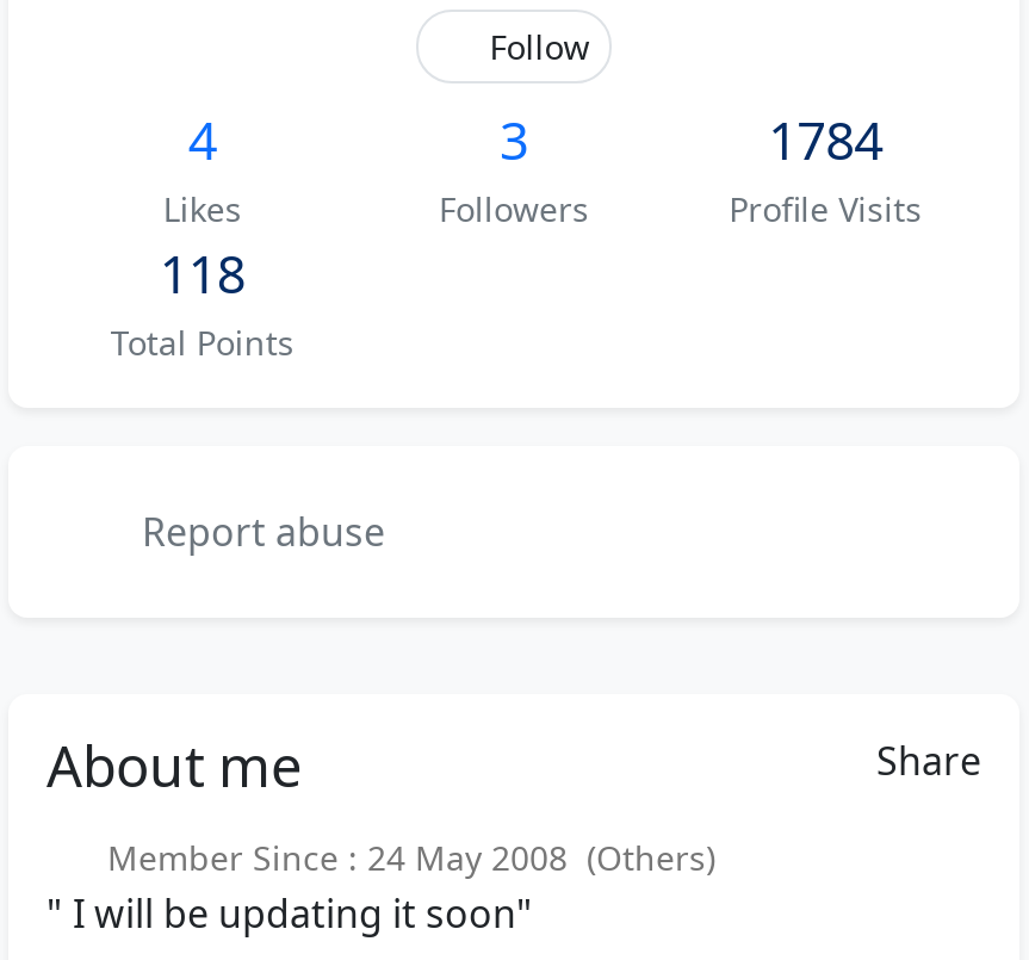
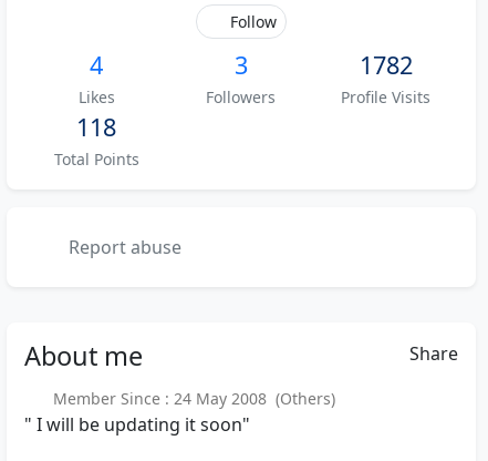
[768,105,883,174] 1784 -> [359,49,412,81] 1782

